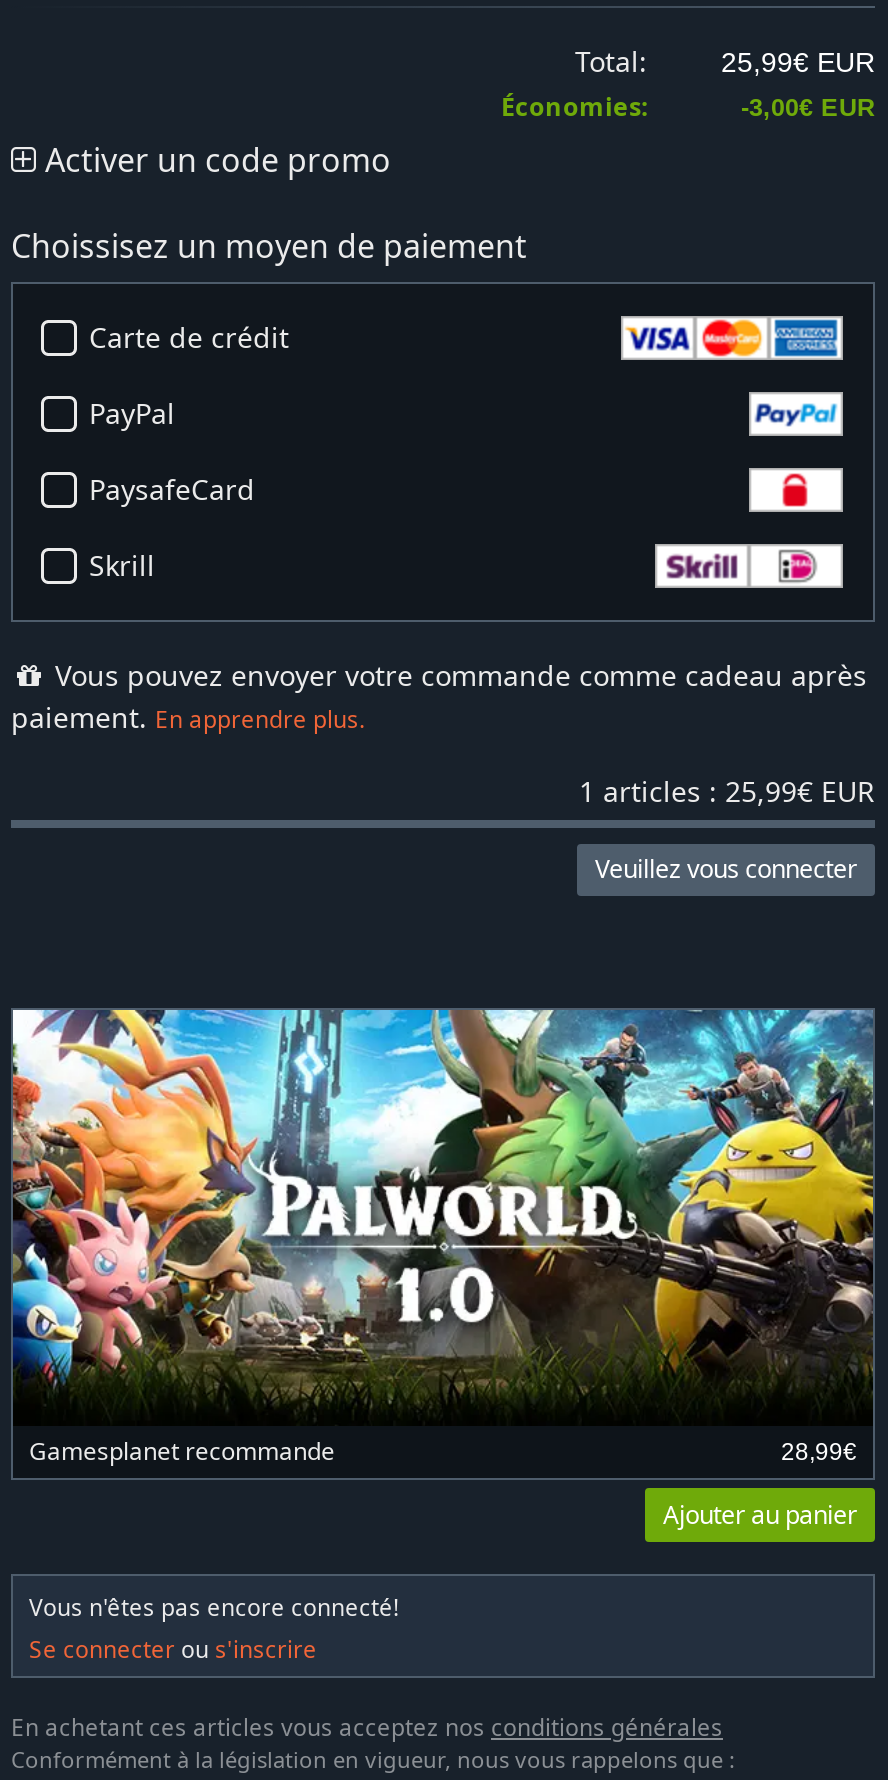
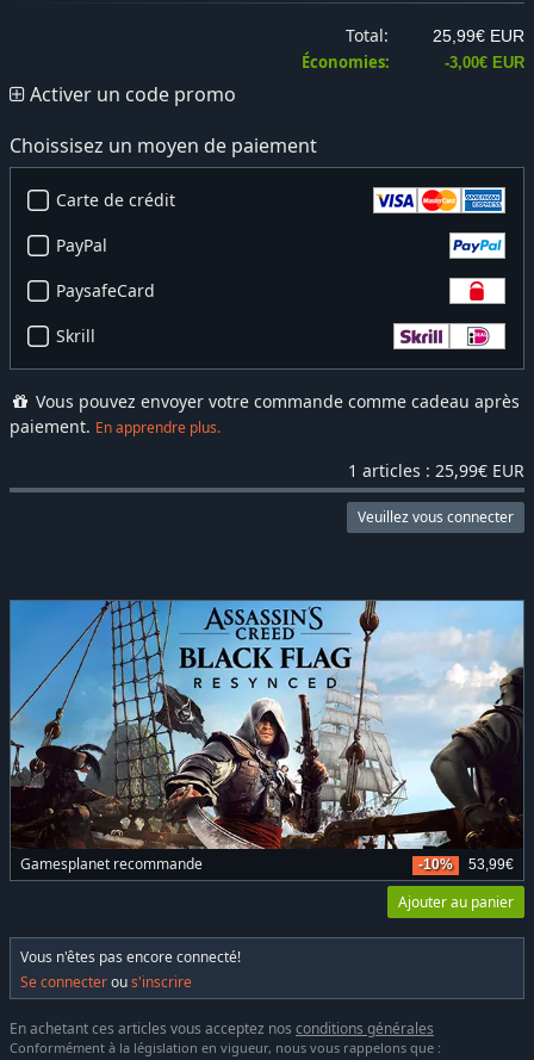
[11,1008,875,1467] [image] | 28,99€ -> [10,600,524,873] [image] | -10% | 53,99€

